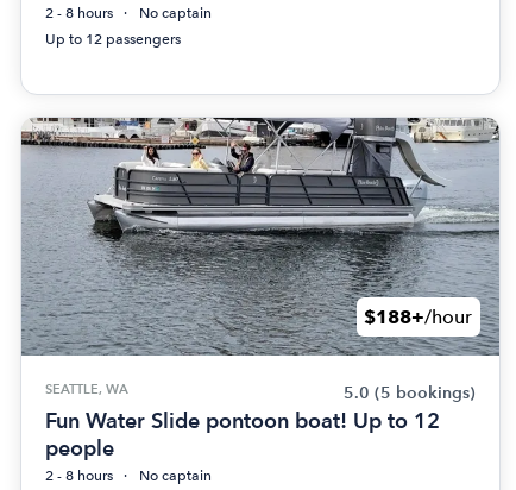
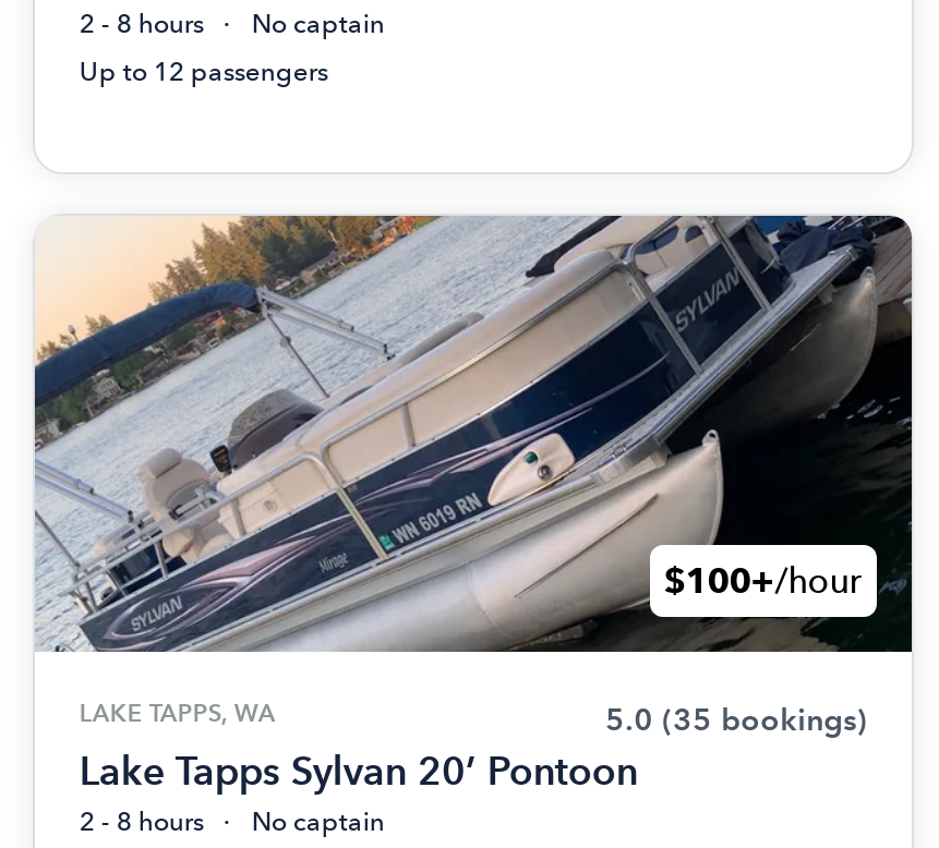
[20,117,501,357] [image] | $188+/hour -> [35,214,914,654] [image] | $100+/hour
[46,381,475,460] SEATTLE, WA | 5.0 (5 bookings) | Fun Water Slide pontoon boat! Up to 12 | people -> [79,698,867,794] LAKE TAPPS, WA | 5.0 (35 bookings) | Lake Tapps Sylvan 20’ Pontoon

